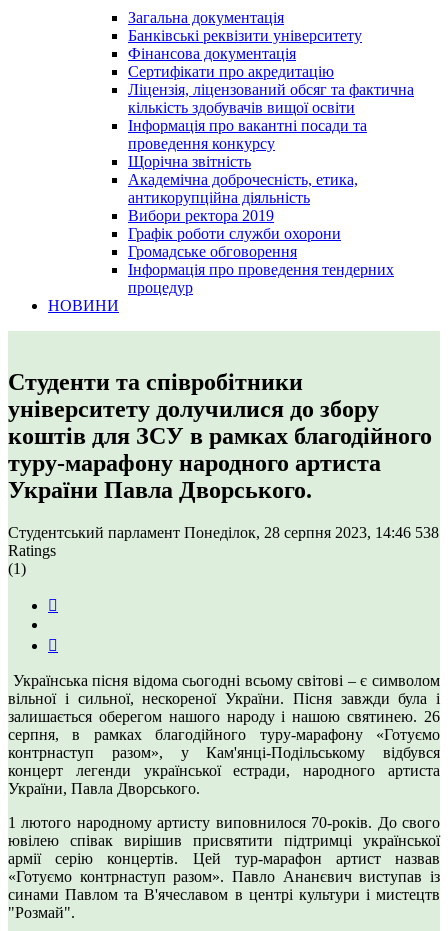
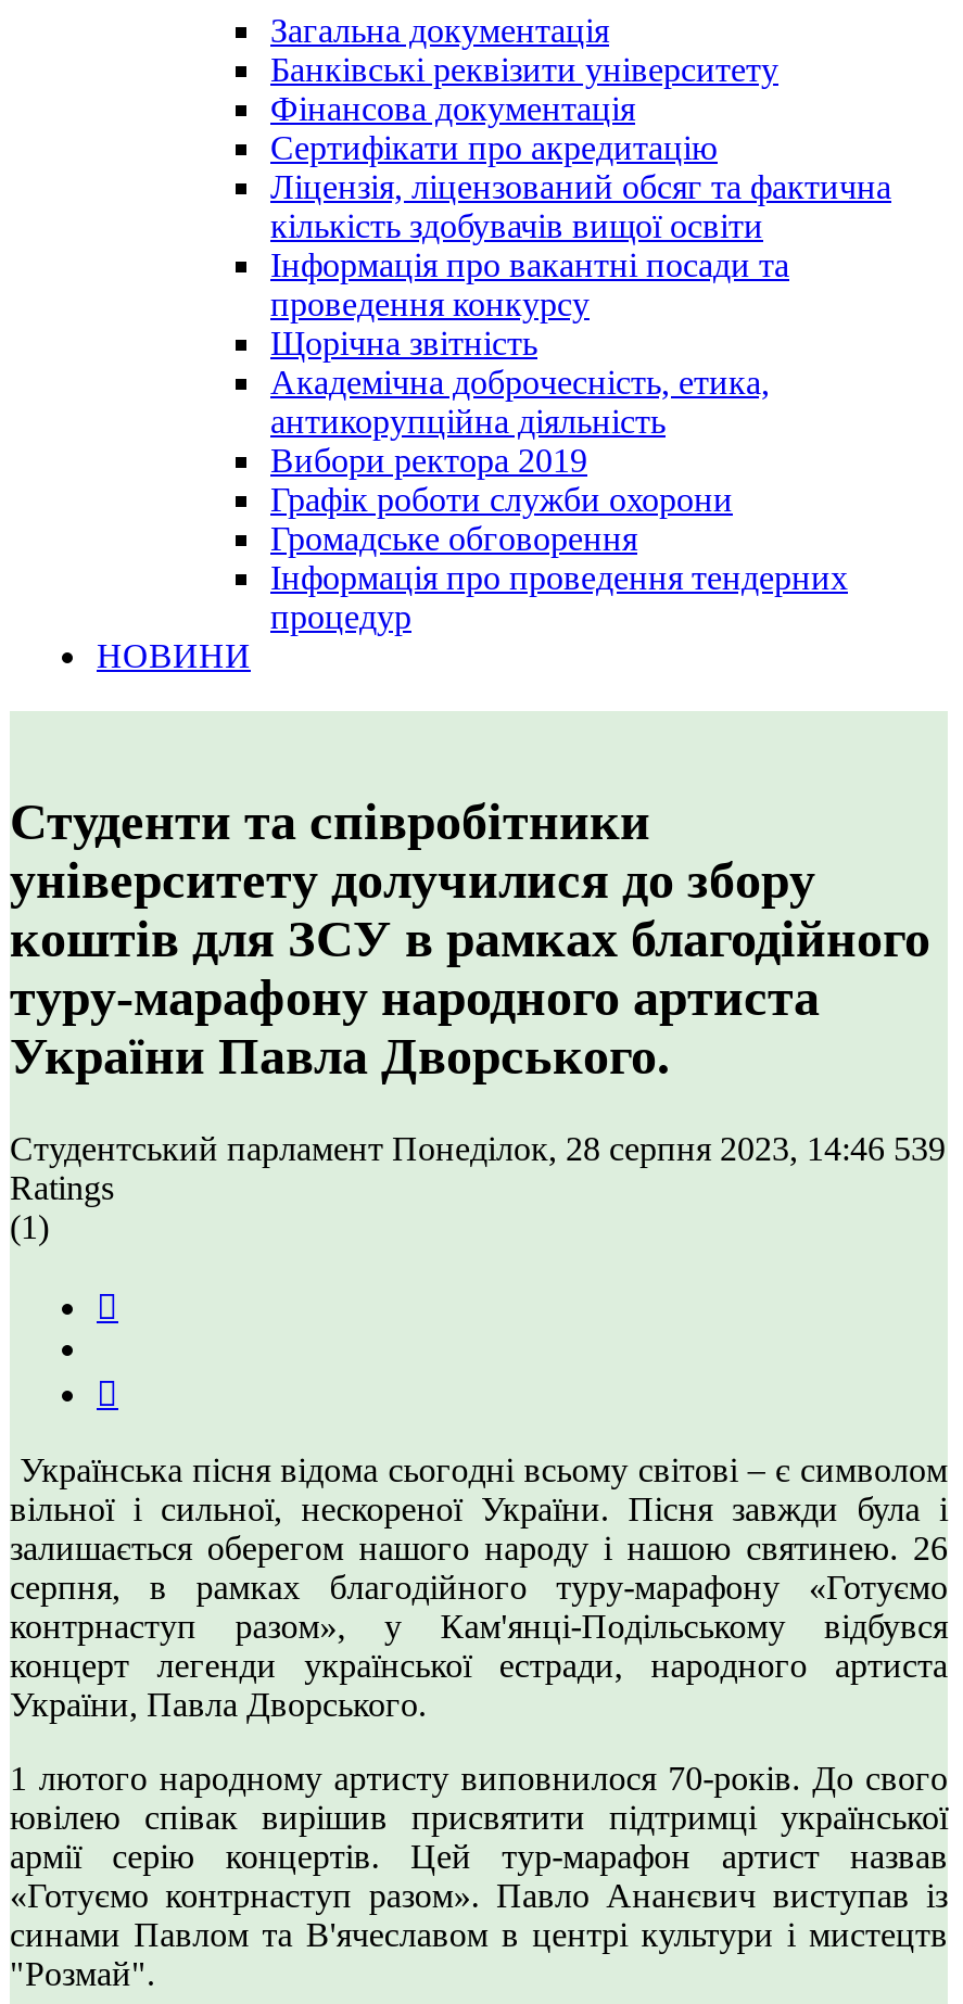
[8,524,439,541] Студентський парламент Понеділок, 28 серпня 2023, 14:46 538 -> [10,1131,946,1167] Студентський парламент Понеділок, 28 серпня 2023, 14:46 539

